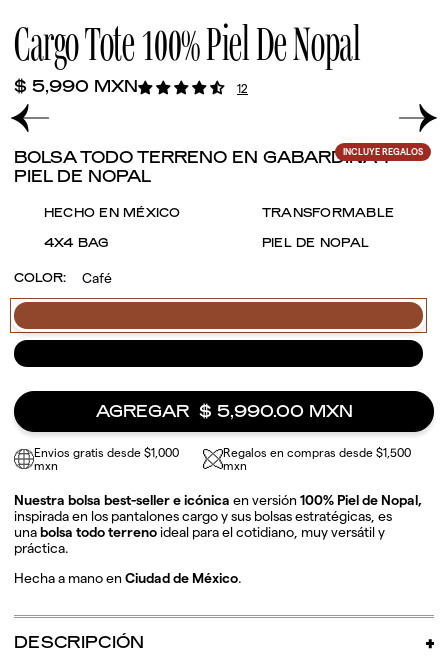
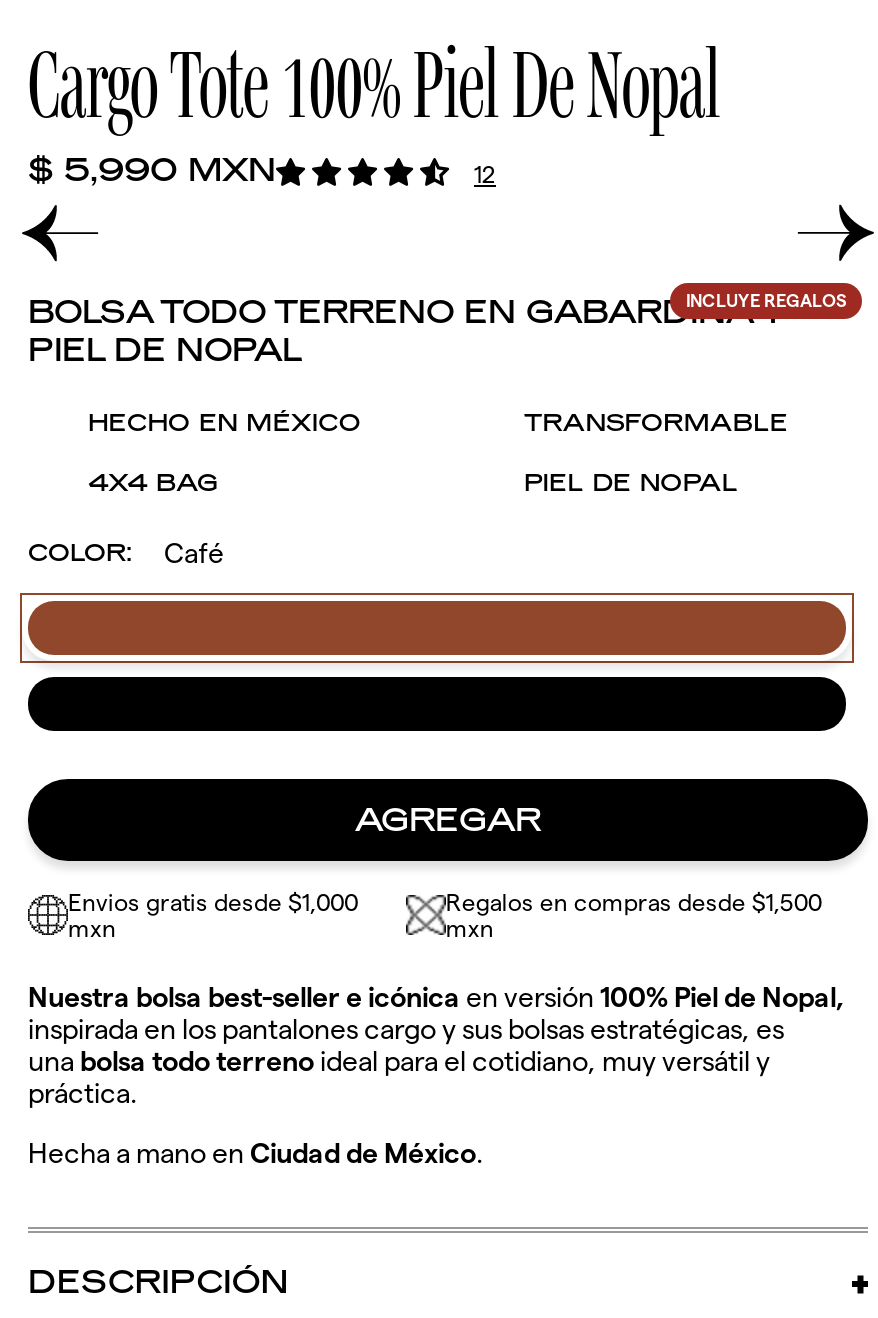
[95,402,352,421] AGREGAR $ 5,990.00 MXN -> [355,800,541,838] AGREGAR

